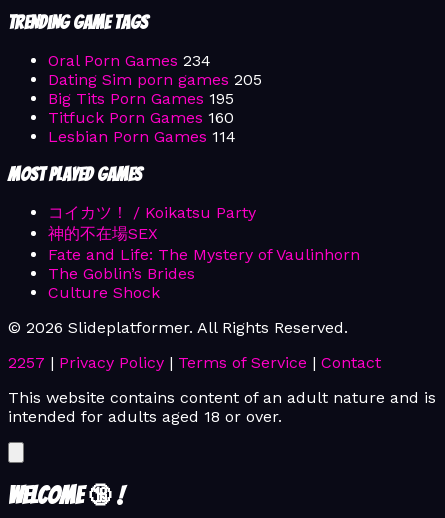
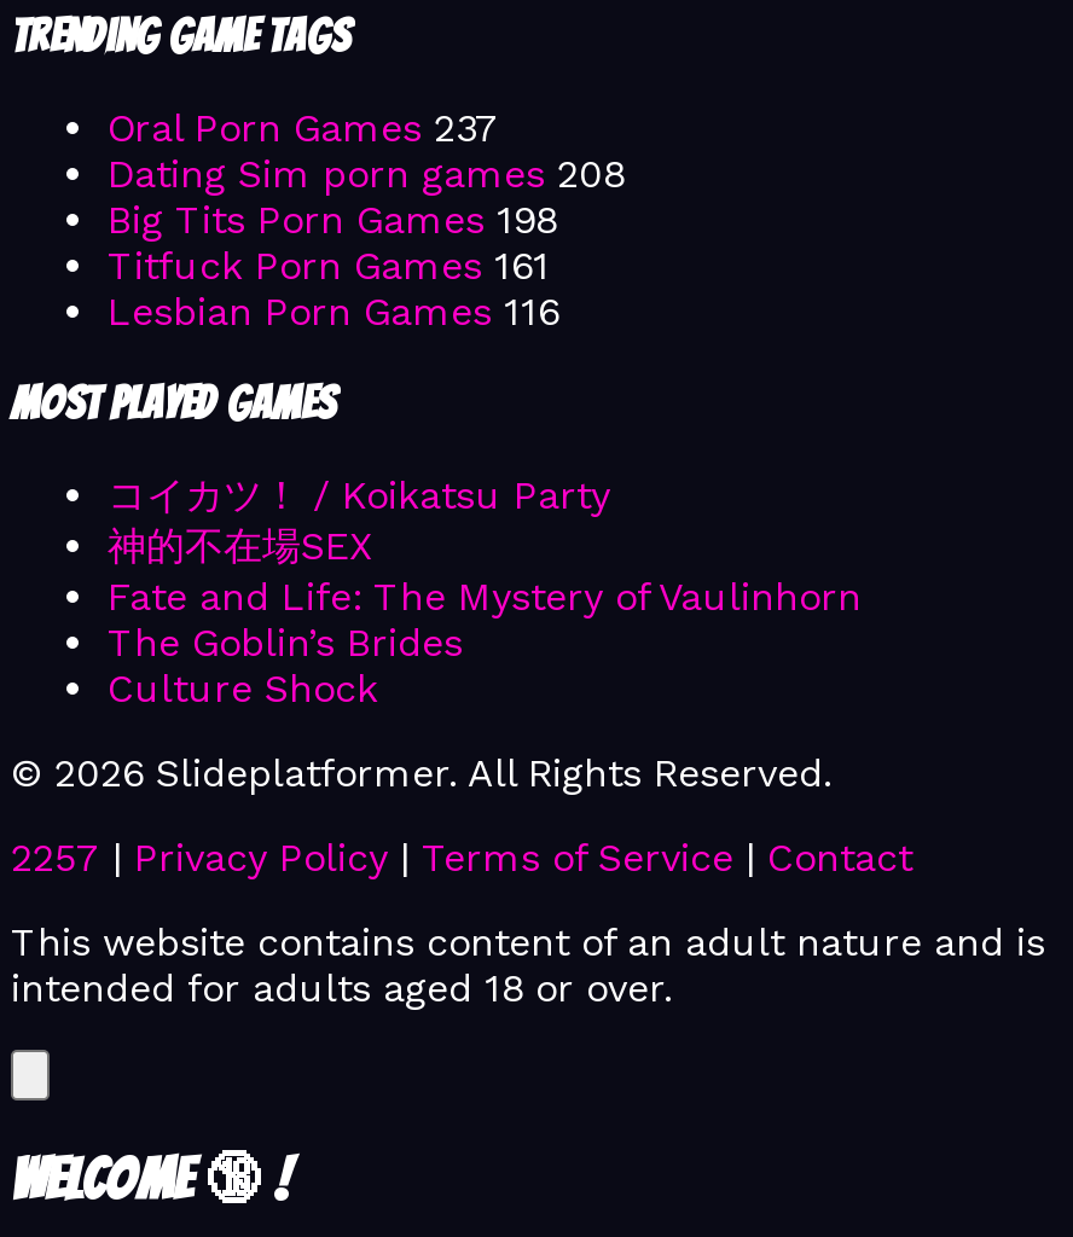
[48,51,211,70] Oral Porn Games 234 -> [108,104,499,150] Oral Porn Games 237
[48,70,262,89] Dating Sim porn games 205 -> [108,150,625,196] Dating Sim porn games 208
[48,89,234,108] Big Tits Porn Games 195 -> [108,196,557,242] Big Tits Porn Games 198
[48,108,234,127] Titfuck Porn Games 160 -> [108,242,550,288] Titfuck Porn Games 161
[48,127,236,146] Lesbian Porn Games 114 -> [108,288,559,334] Lesbian Porn Games 116

